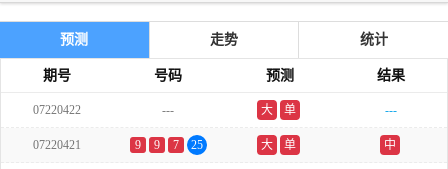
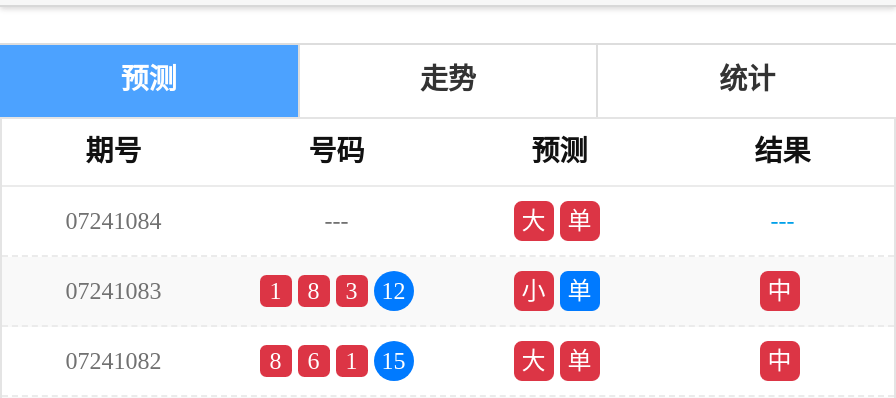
[33,103,81,117] 07220422 -> [66,207,162,235] 07241084
[33,138,203,152] 07220421 | 9 | 9 | 7 | 25 -> [66,277,792,375] 07241083 | 1 | 8 | 3 | 12 | 小 | 单 | 中 | 07241082 | 8 | 6 | 1 | 15

